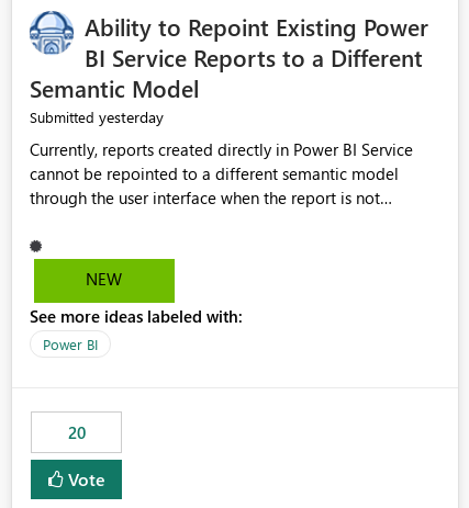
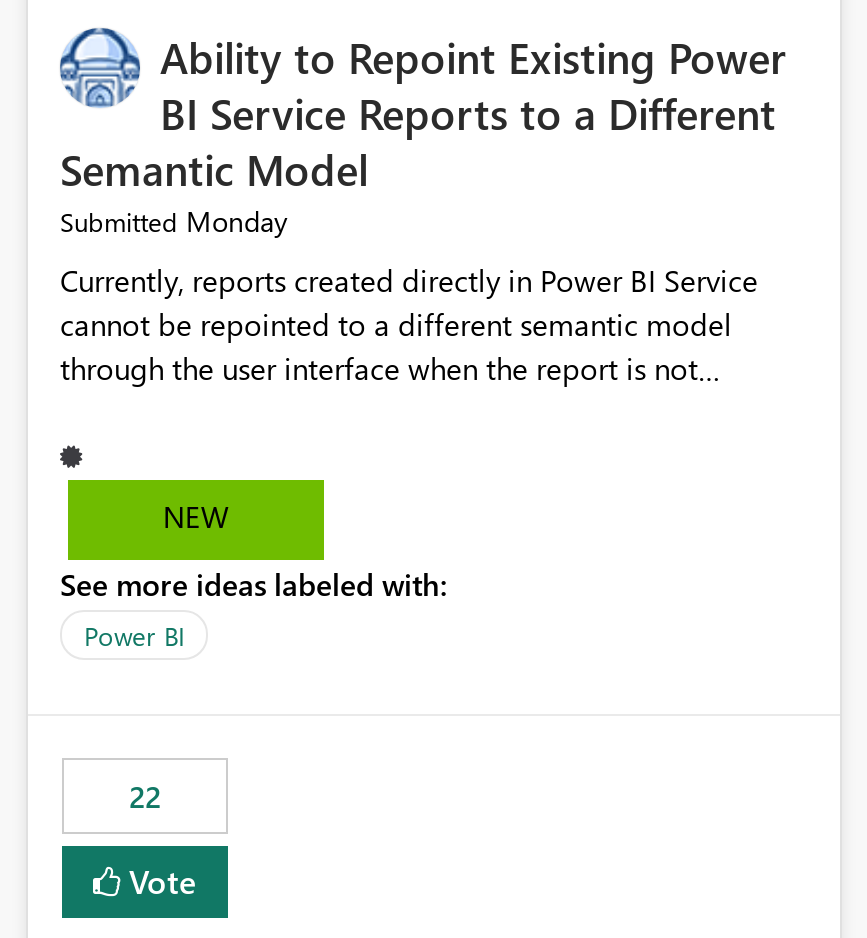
[30,107,164,128] Submitted yesterday -> [60,203,288,241] Submitted Monday
[68,422,85,444] 20 -> [129,777,161,817] 22

